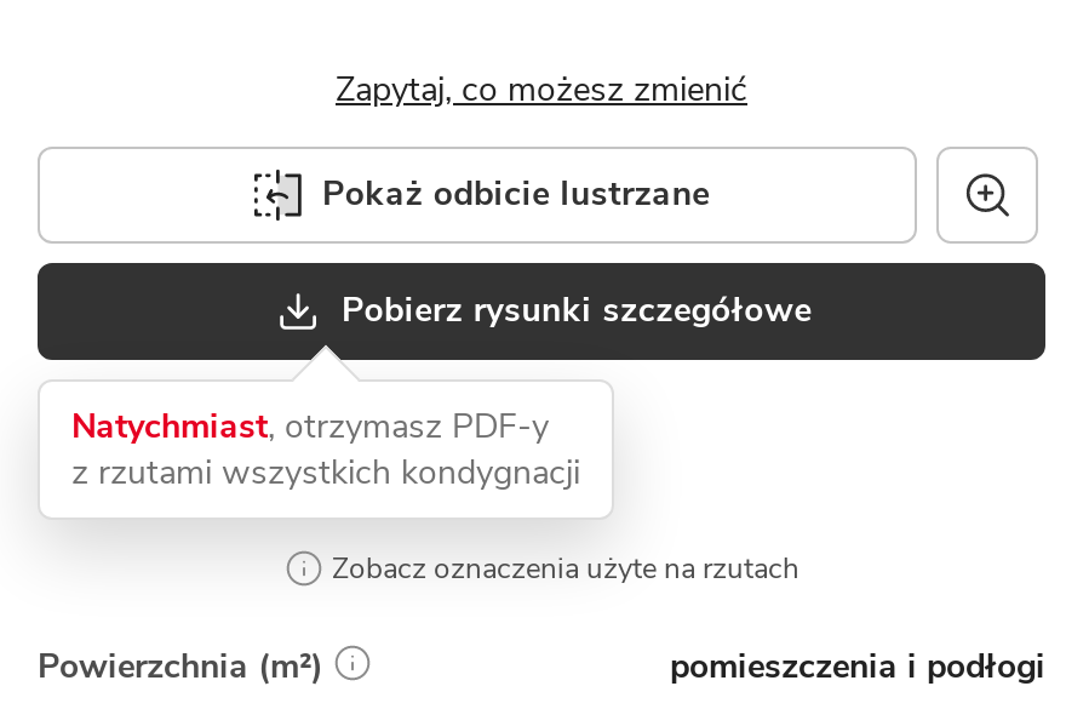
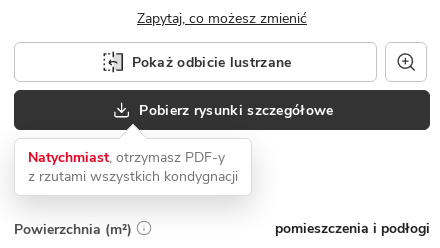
[332,549,799,588] Zobacz oznaczenia użyte na rzutach -> none

